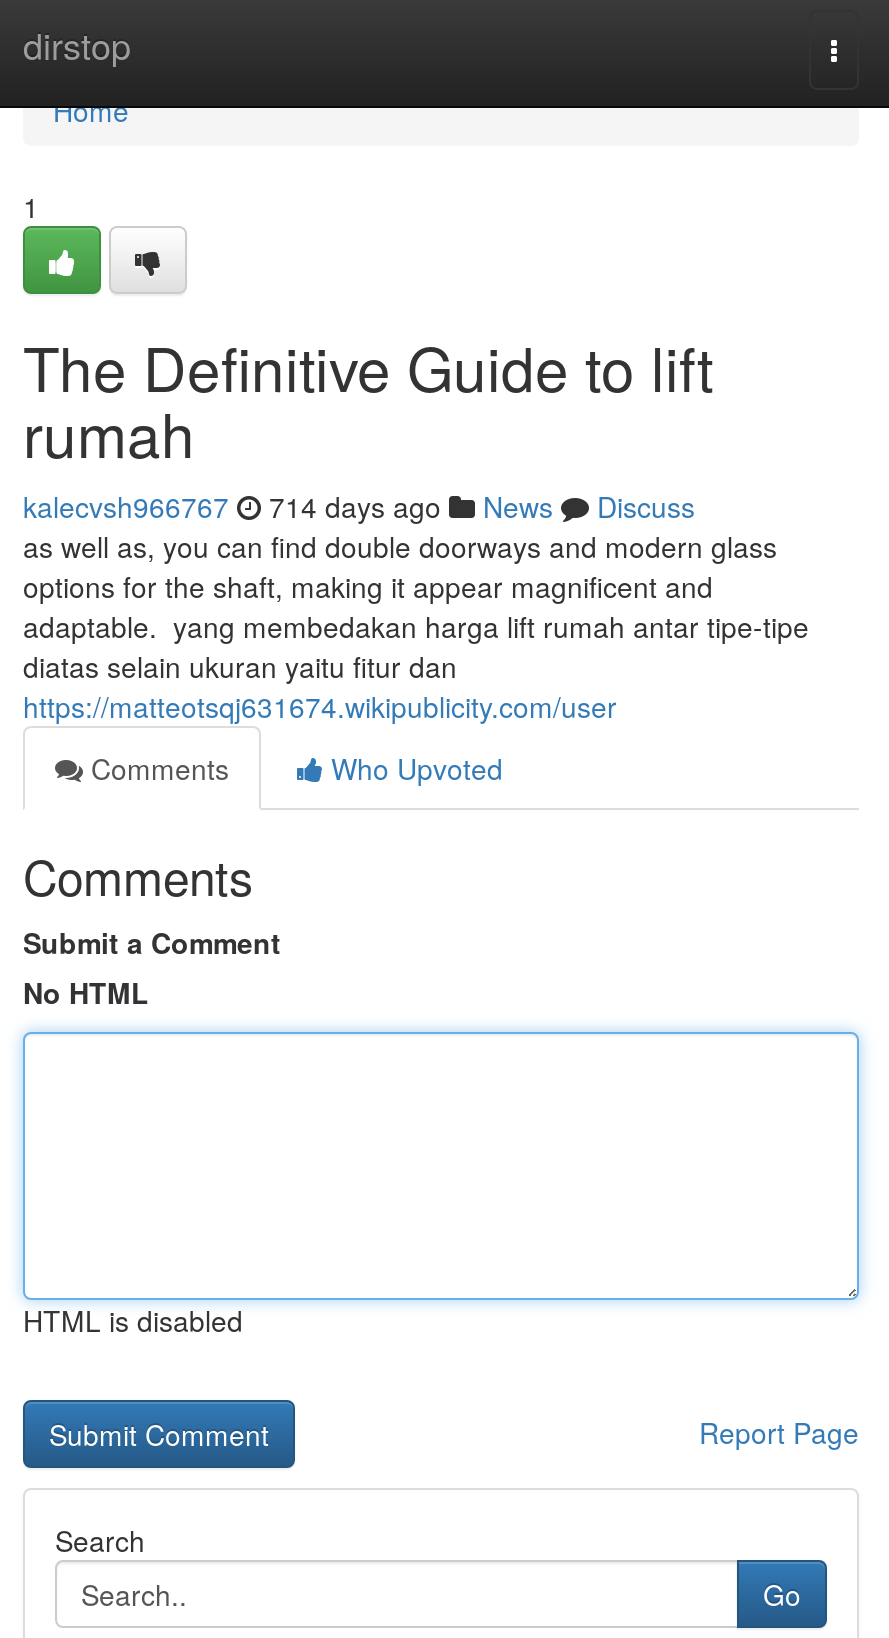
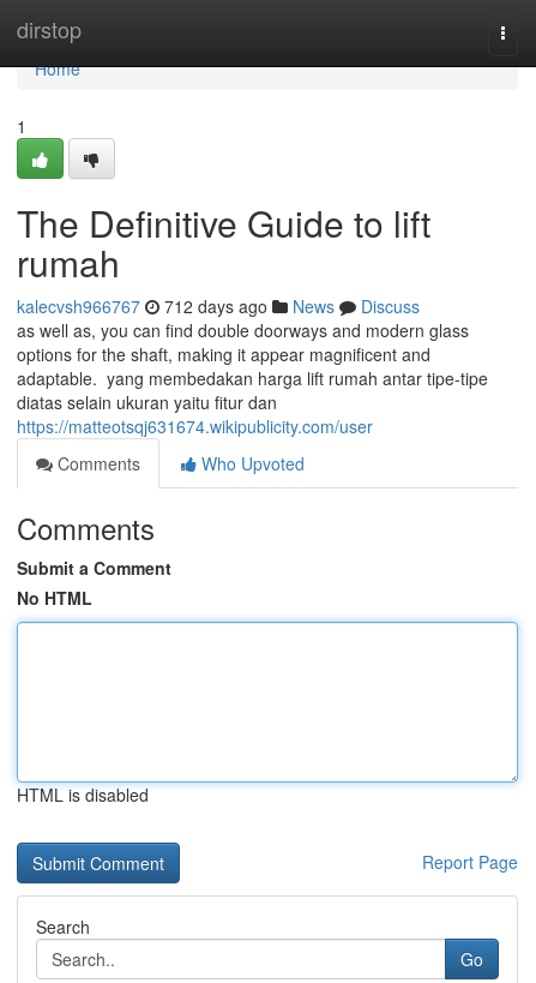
[23,486,695,526] kalecvsh966767 714 days ago News Discuss -> [17,294,420,318] kalecvsh966767 712 days ago News Discuss

